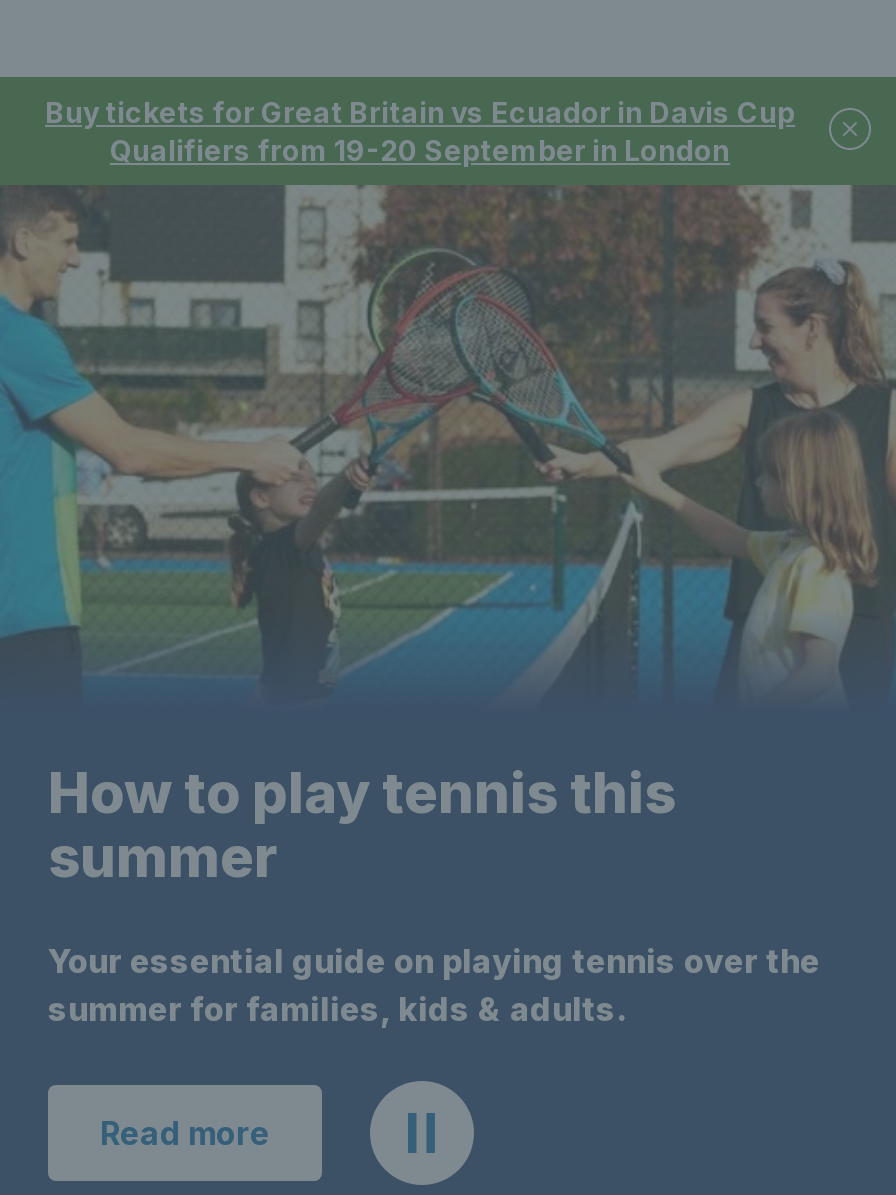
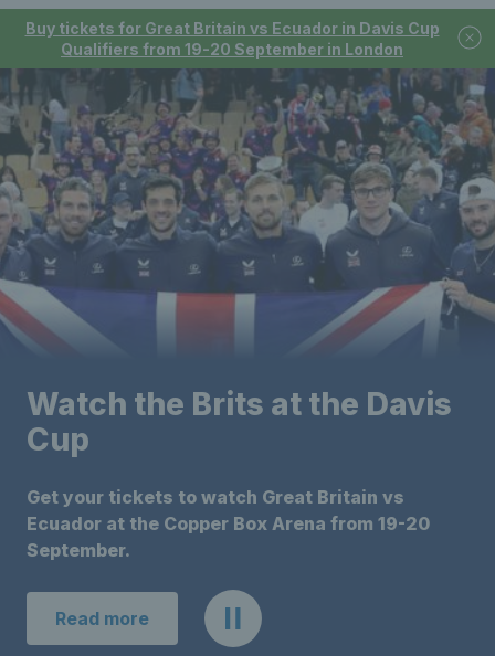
[6,183,890,891] [image] | How to play tennis this | summer -> [3,67,492,458] [image] | Watch the Brits at the Davis | Cup
[48,941,820,1029] Your essential guide on playing tennis over the | summer for families, kids & adults. -> [27,486,430,561] Get your tickets to watch Great Britain vs | Ecuador at the Copper Box Arena from 19-20 | September.

